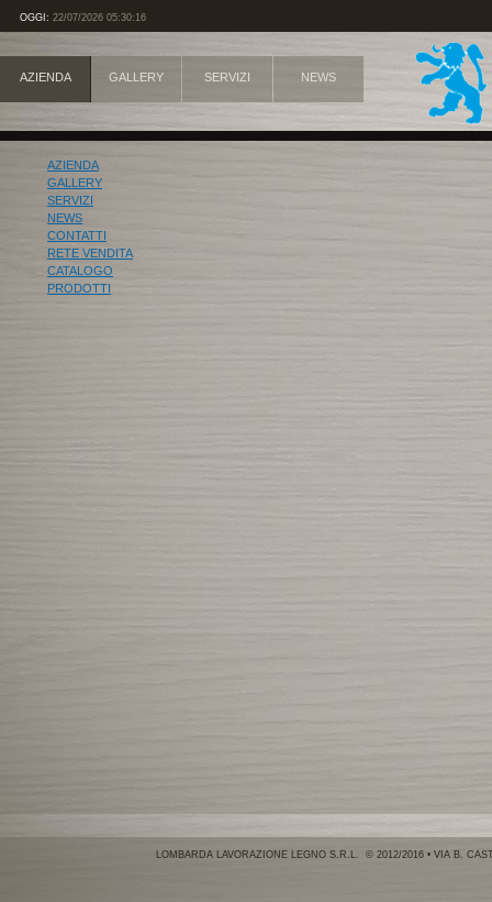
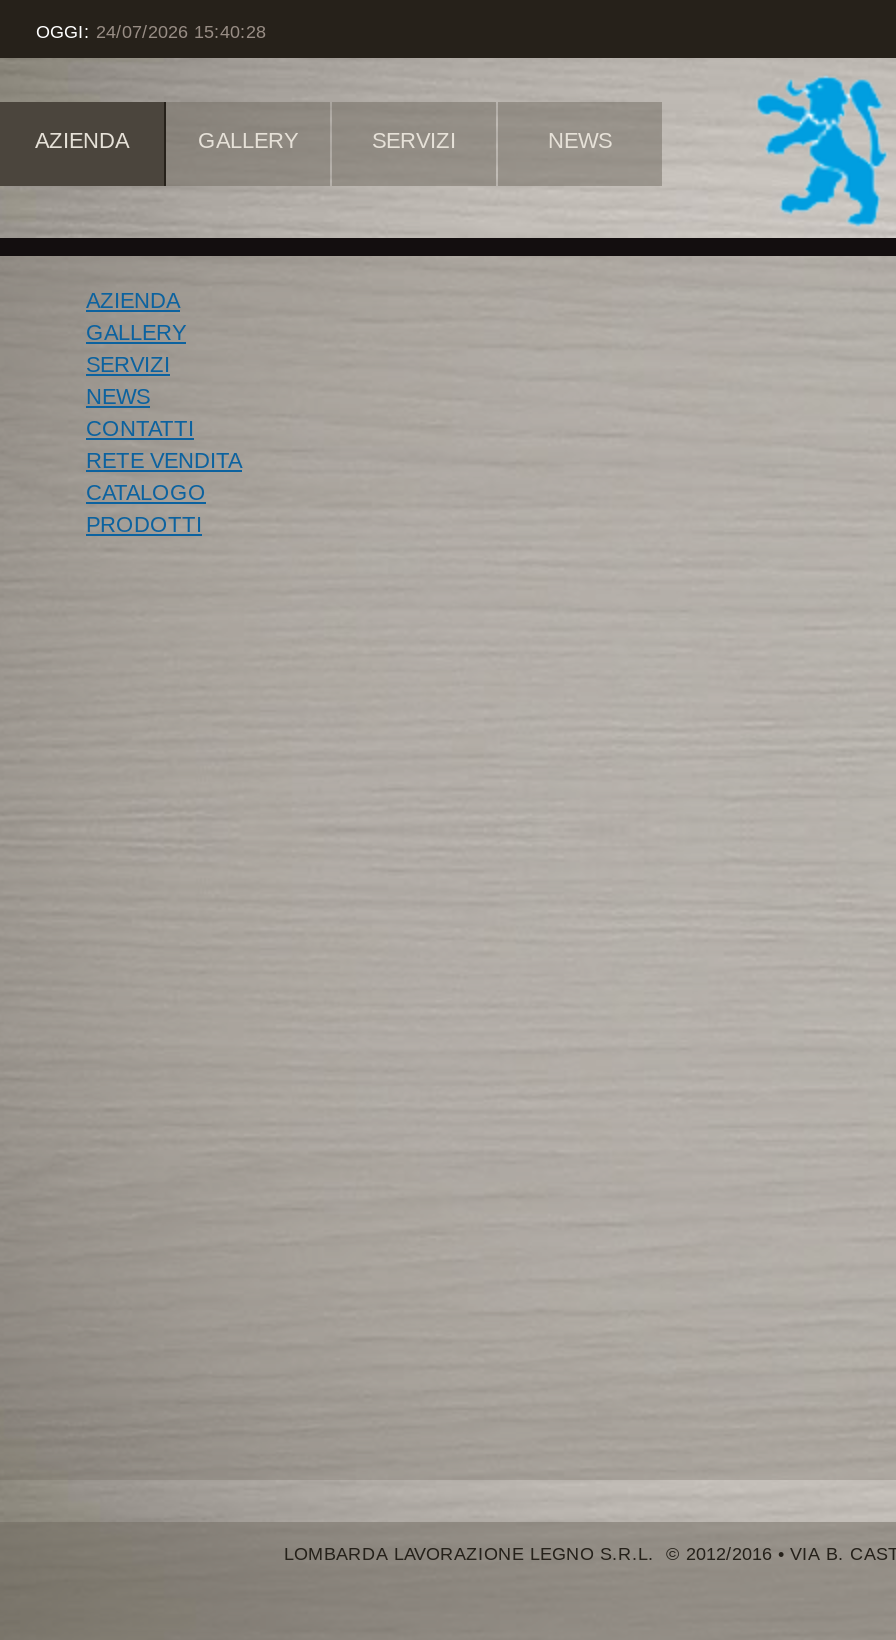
[20,12,146,23] OGGI: 22/07/2026 05:30:16 -> [36,22,266,42] OGGI: 24/07/2026 15:40:28

